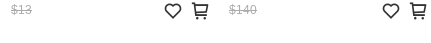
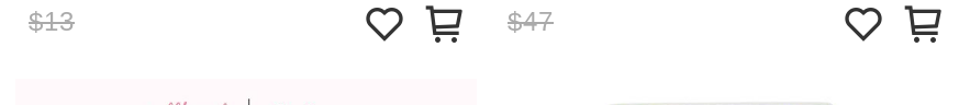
[229,3,257,17] $140 -> [508,7,554,37] $47

